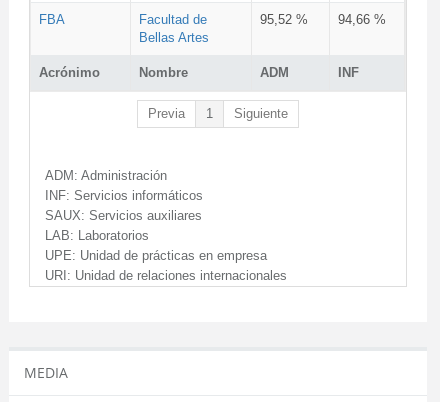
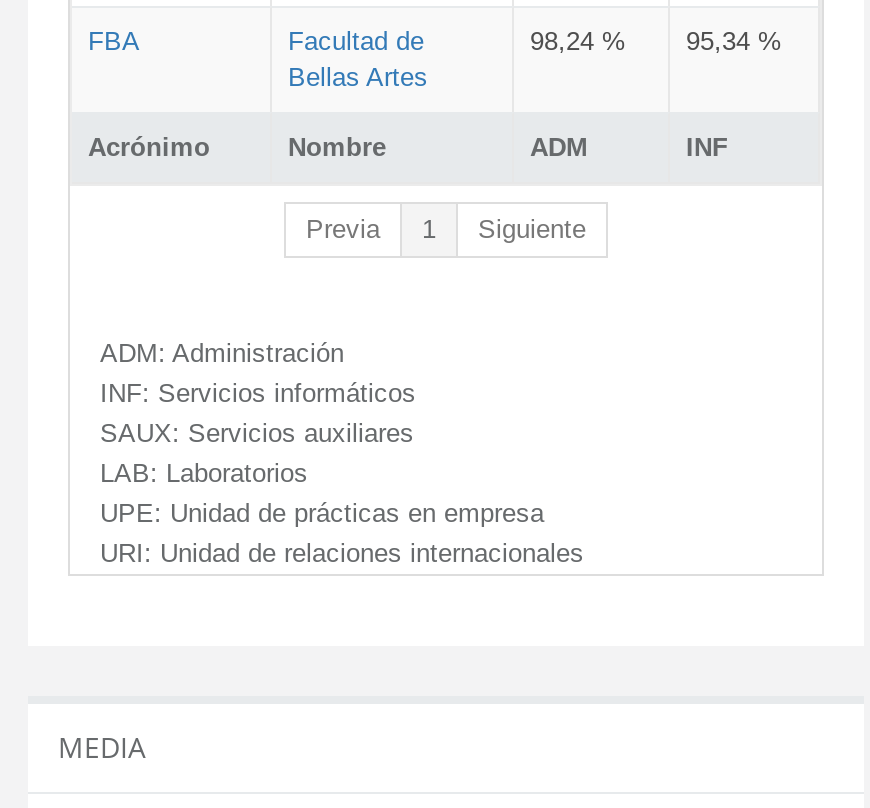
[260,11,308,26] 95,52 % -> [530,25,626,55] 98,24 %
[338,11,386,26] 94,66 % -> [686,25,782,55] 95,34 %

